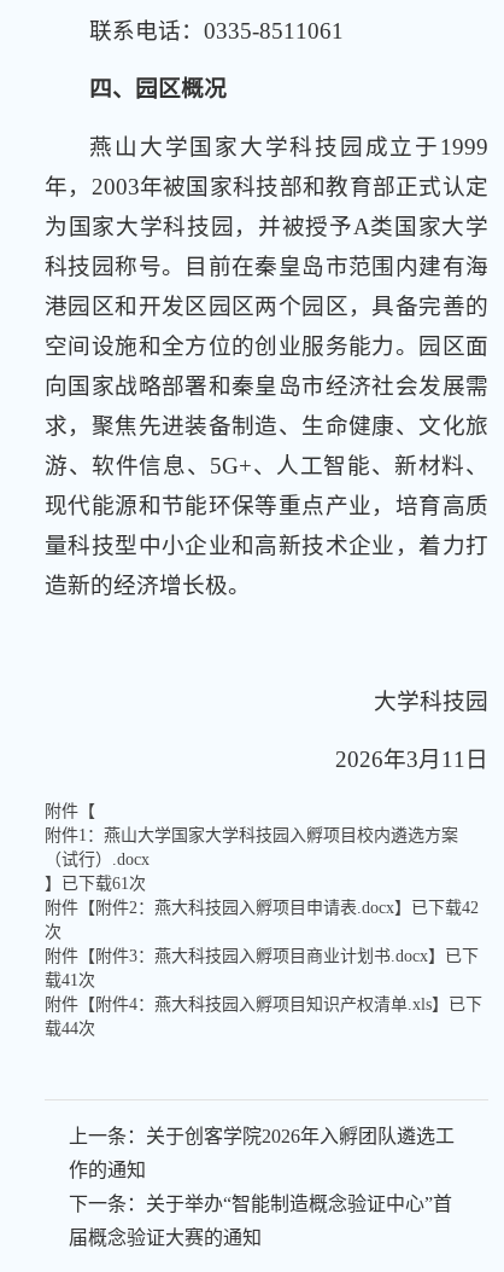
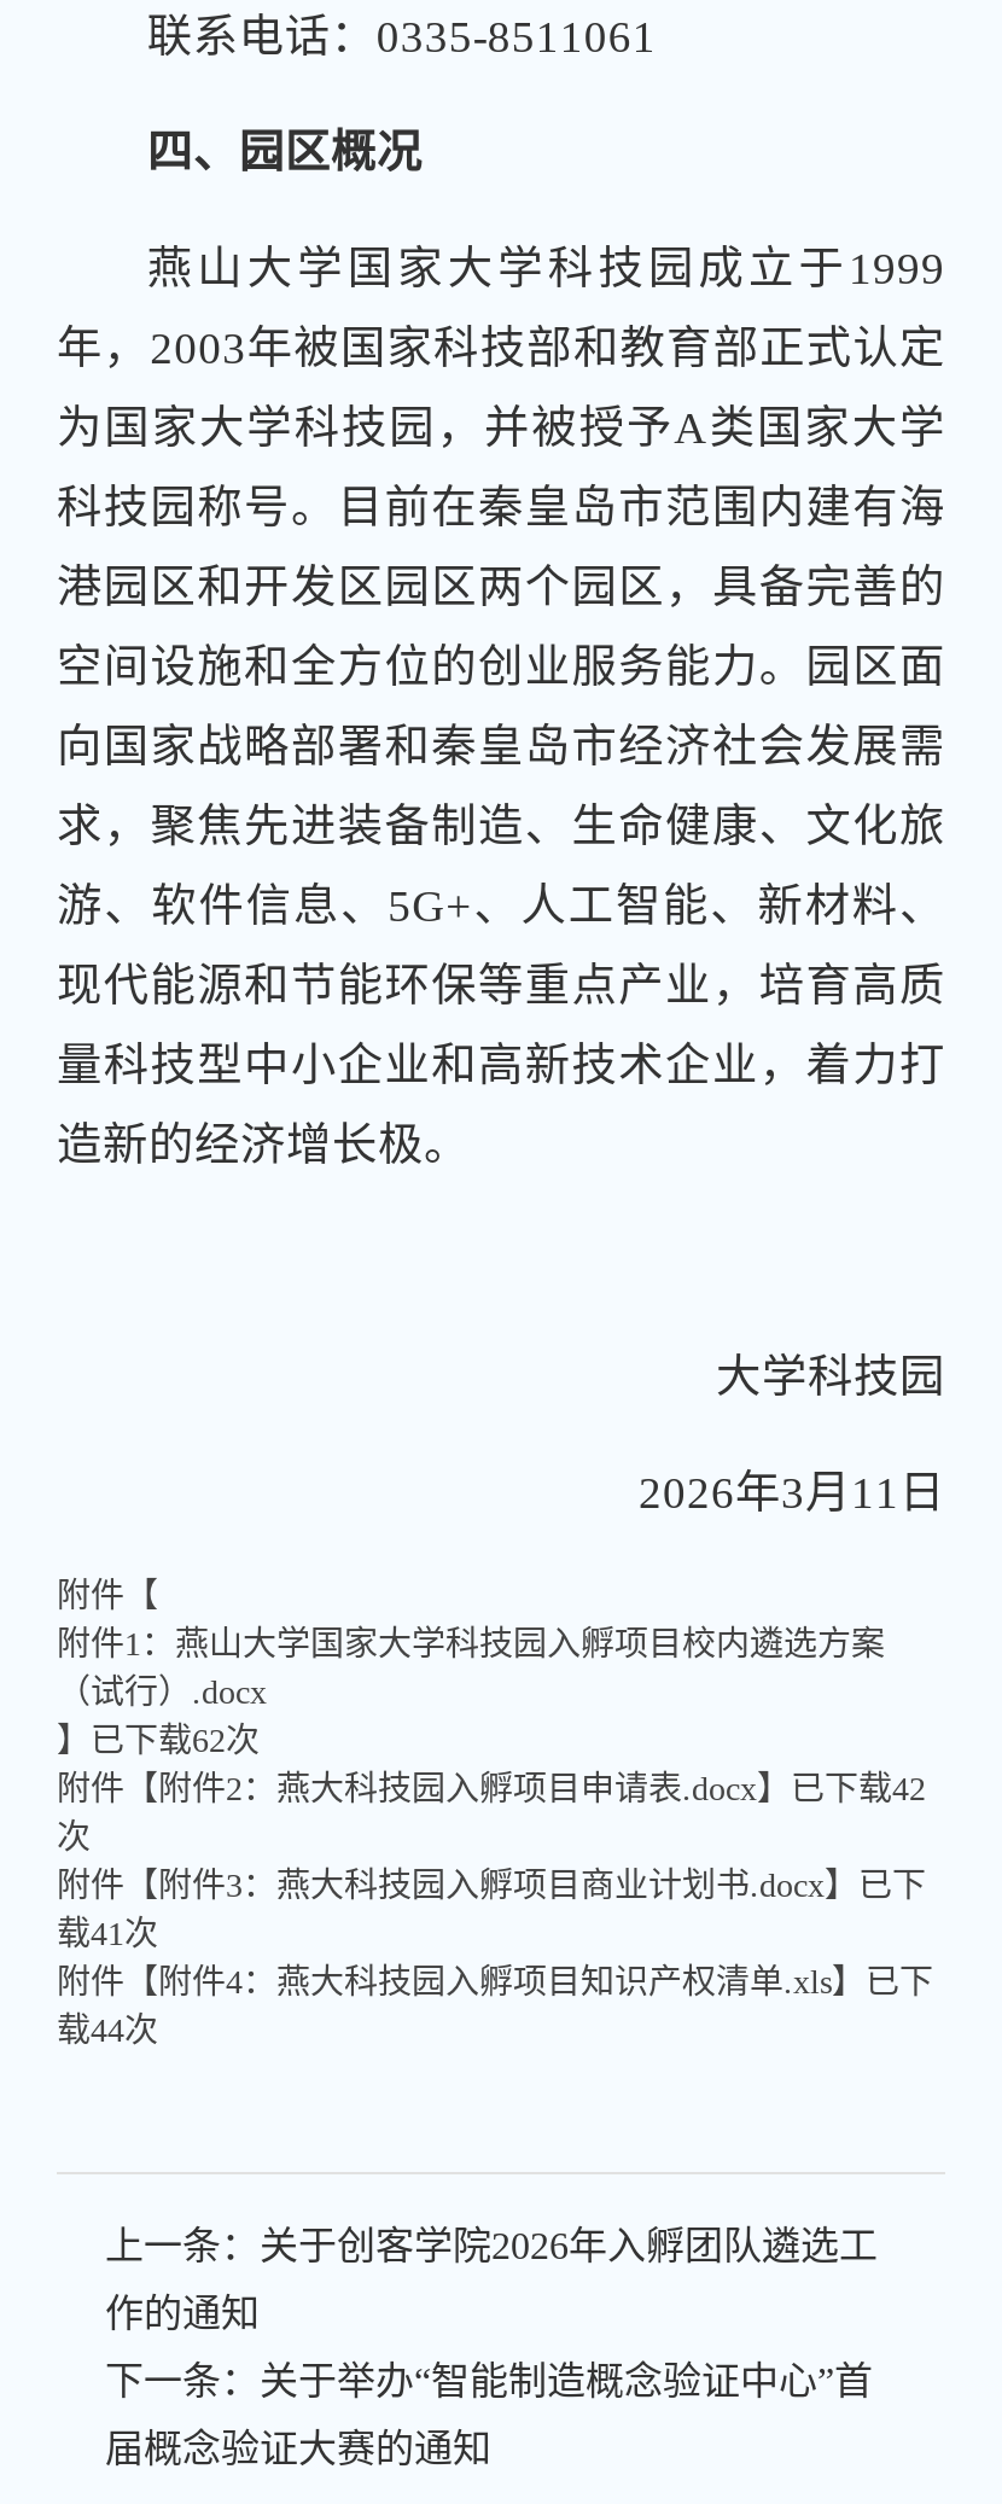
[45,874,146,892] 】已下载61次 -> [57,1722,260,1759] 】已下载62次

